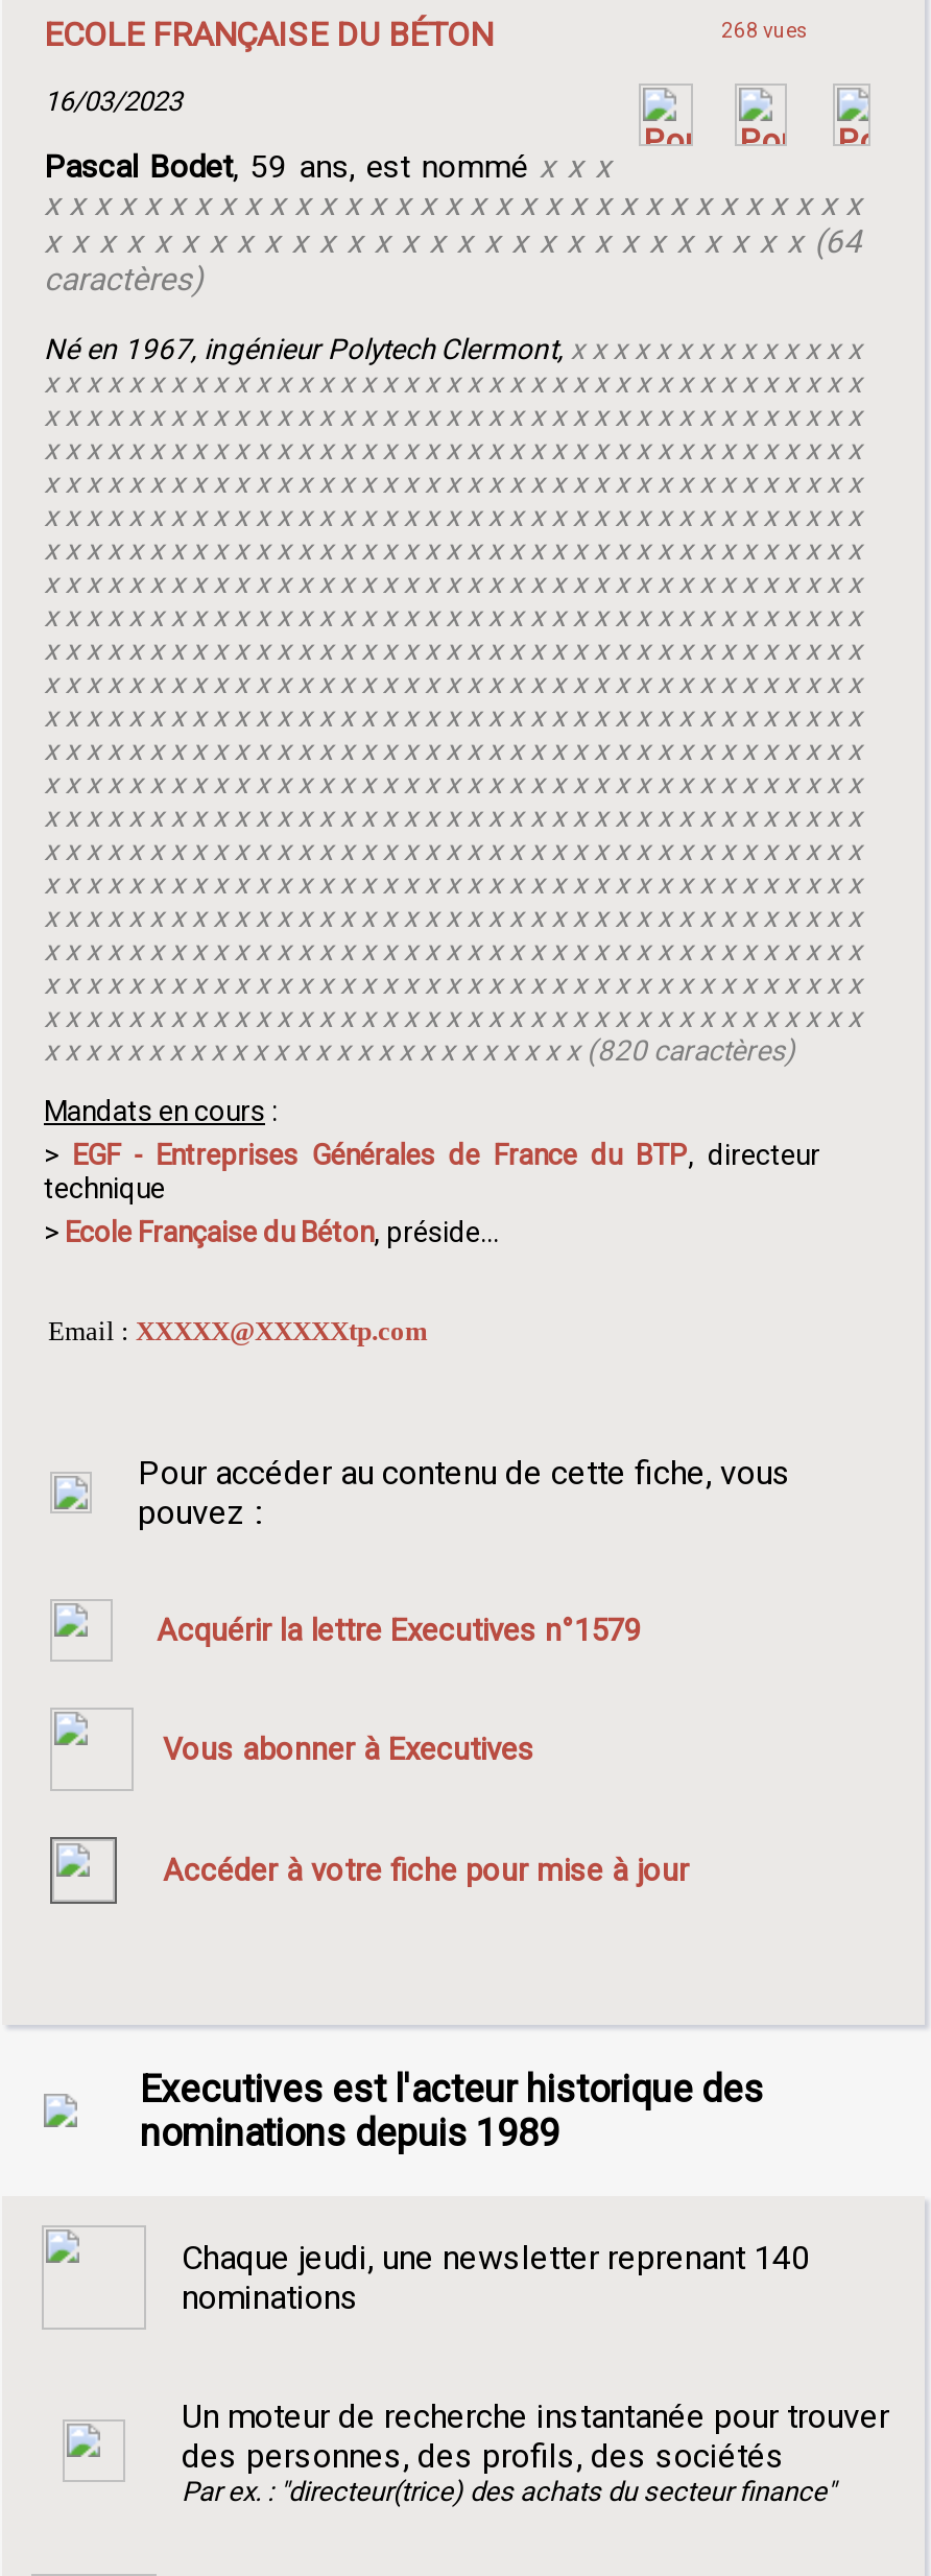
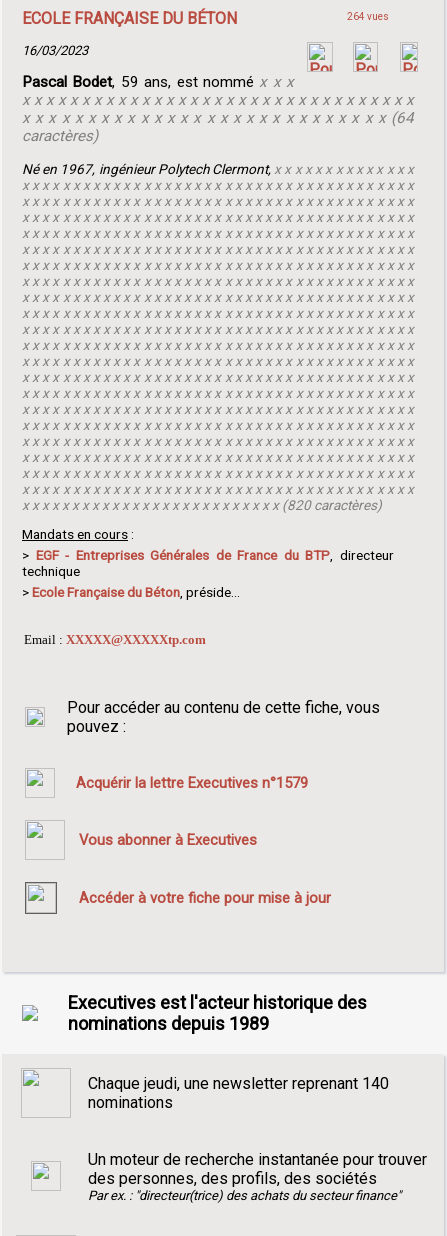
[721,19,809,42] 268 vues -> [346,11,388,22] 264 vues

